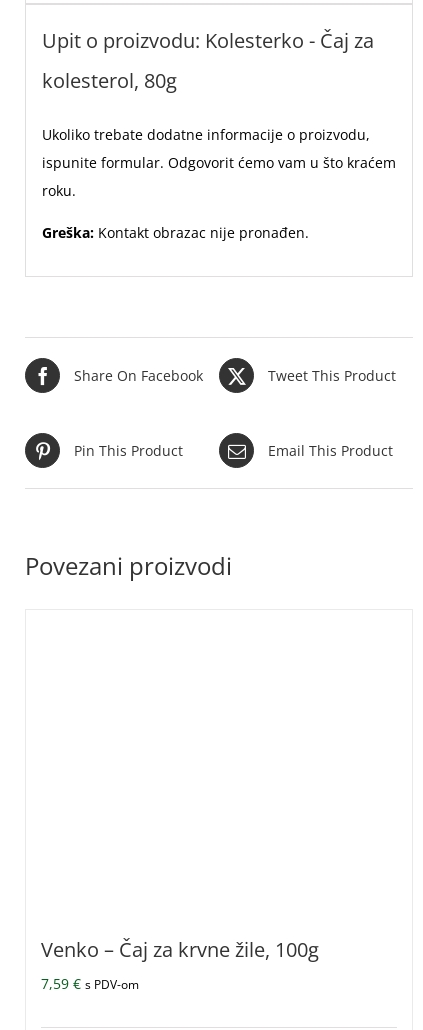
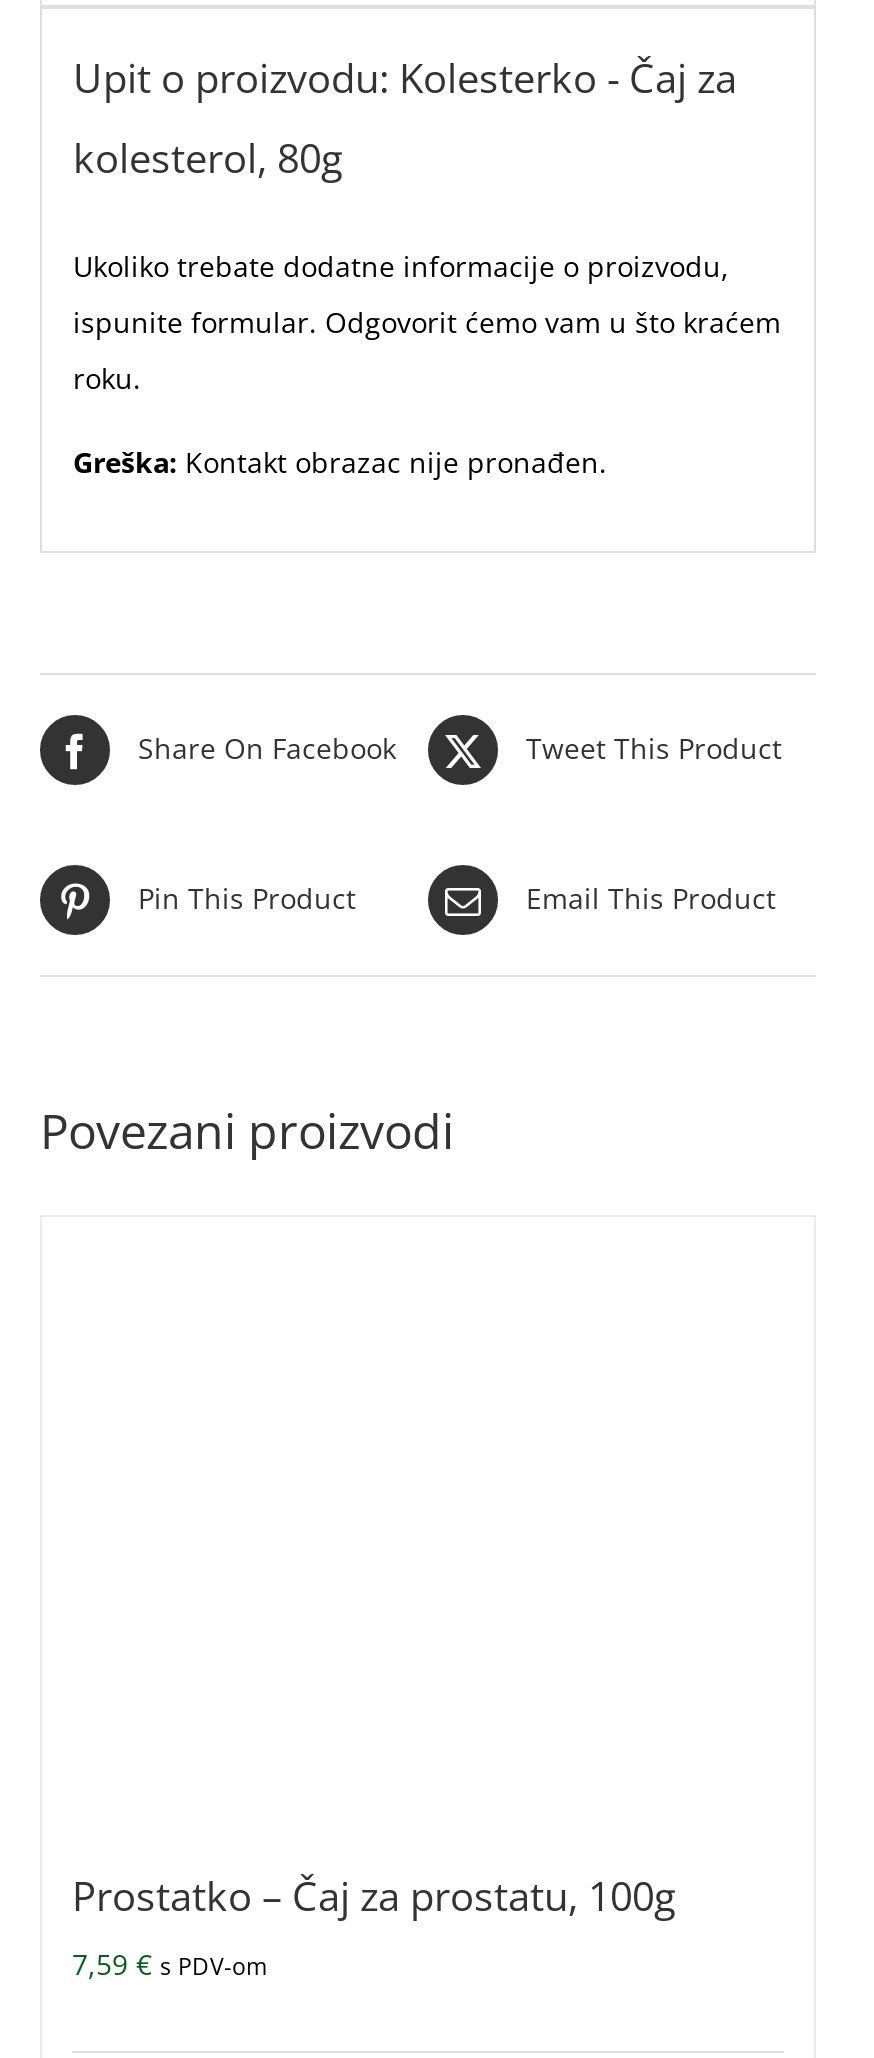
[41,936,319,963] Venko – Čaj za krvne žile, 100g -> [72,1869,676,1923] Prostatko – Čaj za prostatu, 100g

